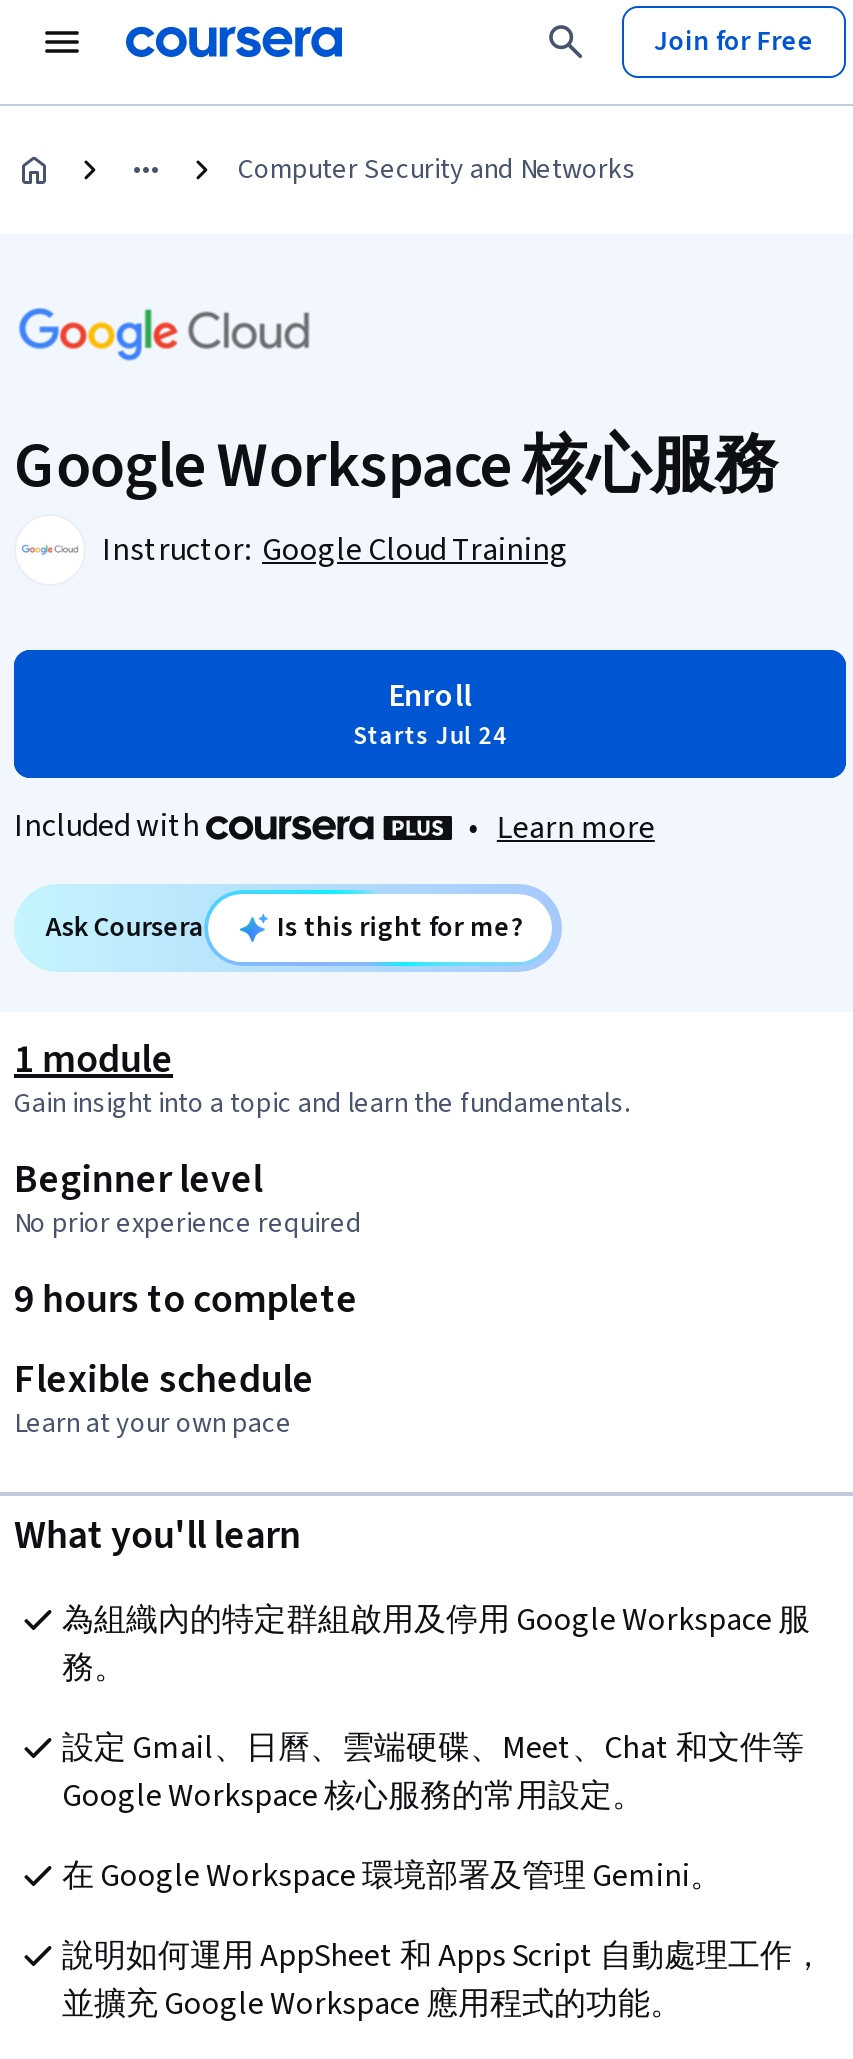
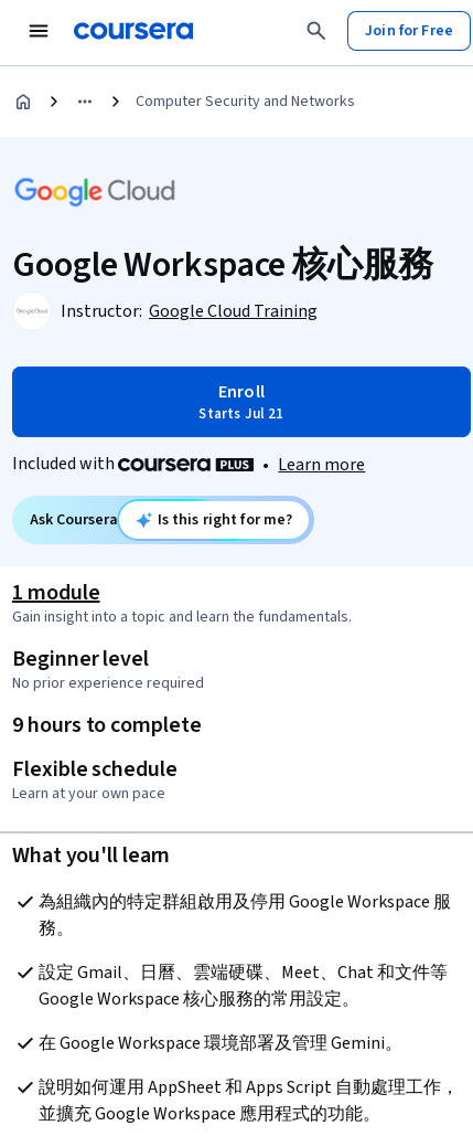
[353,718,507,754] Starts Jul 24 -> [199,404,284,424] Starts Jul 21

